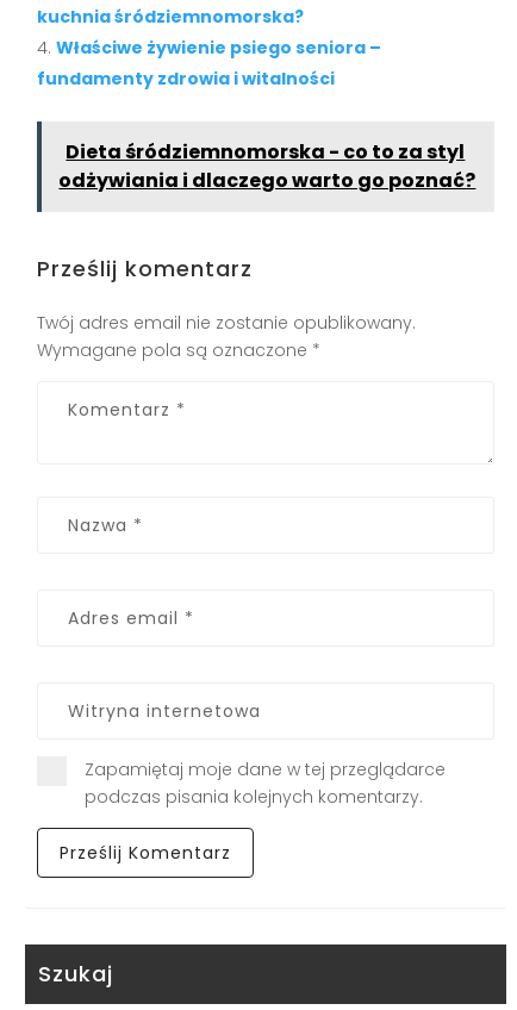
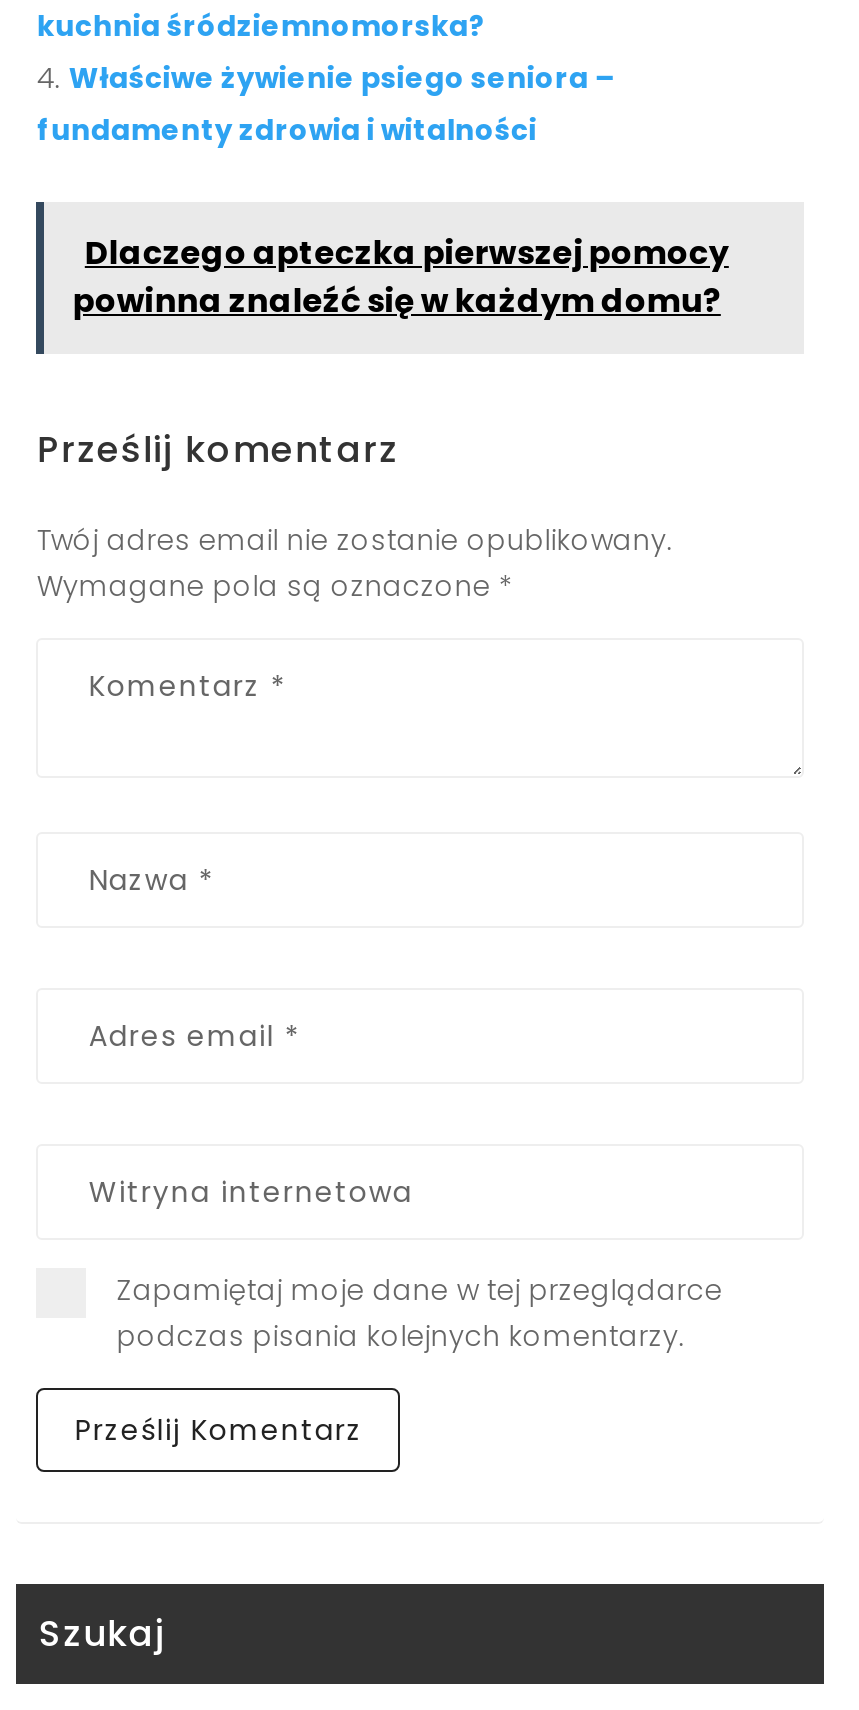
[59,138,476,194] Dieta śródziemnomorska - co to za styl | odżywiania i dlaczego warto go poznać? -> [73,231,729,325] Dlaczego apteczka pierwszej pomocy | powinna znaleźć się w każdym domu?

